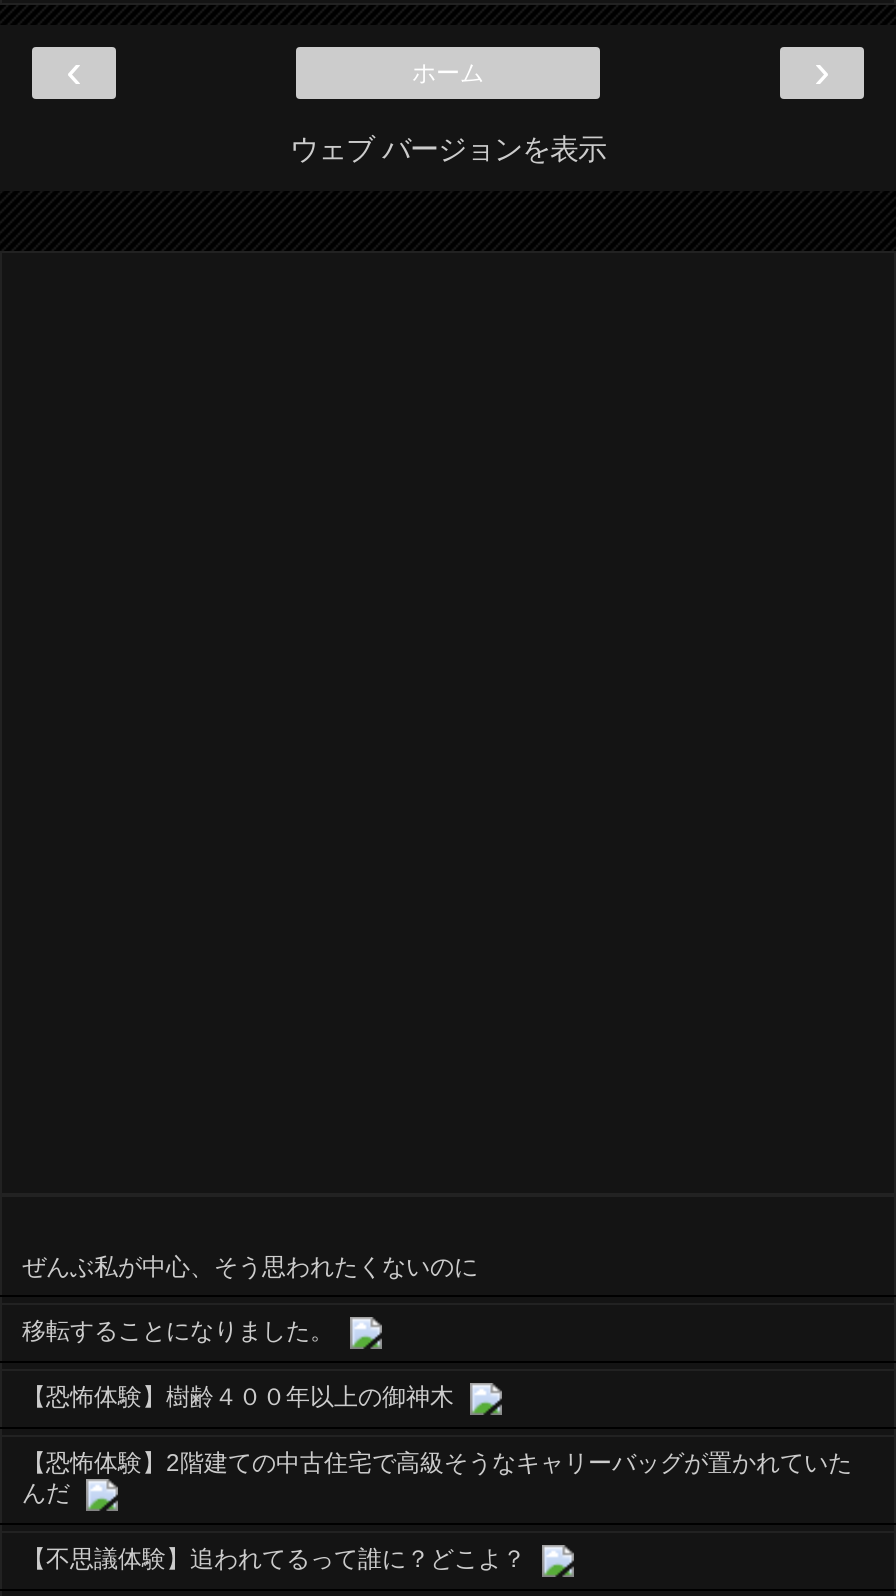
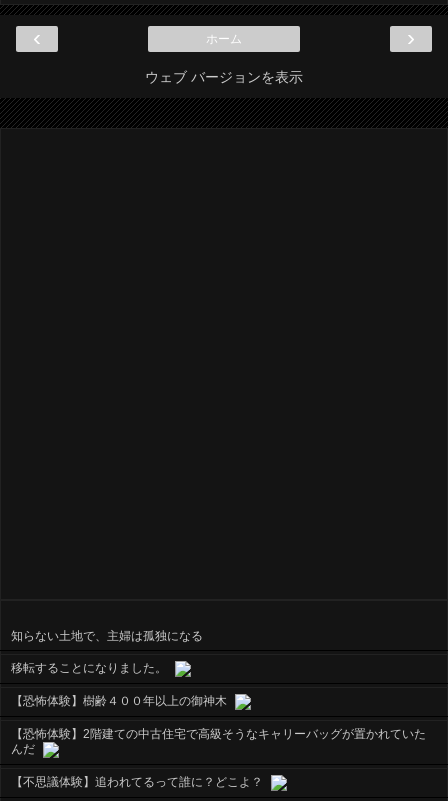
[22,1252,478,1280] ぜんぶ私が中心、そう思われたくないのに -> [11,629,203,643] 知らない土地で、主婦は孤独になる

